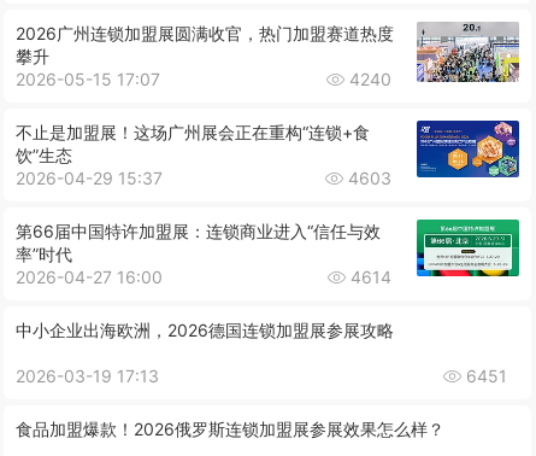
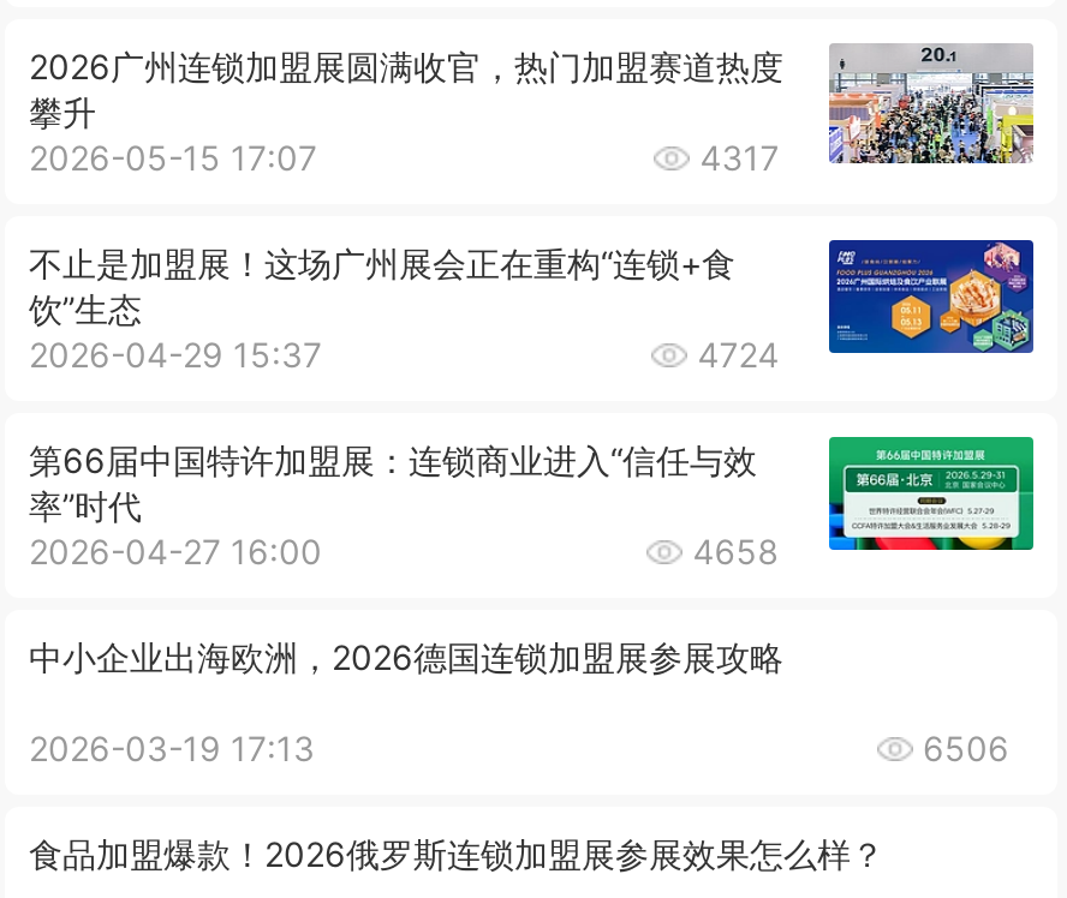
[345,68,392,89] 4240 -> [690,136,779,177] 4317
[344,167,392,188] 4603 -> [688,333,779,374] 4724
[346,266,392,287] 4614 -> [683,530,779,571] 4658
[461,365,507,386] 6451 -> [913,727,1009,768] 6506

